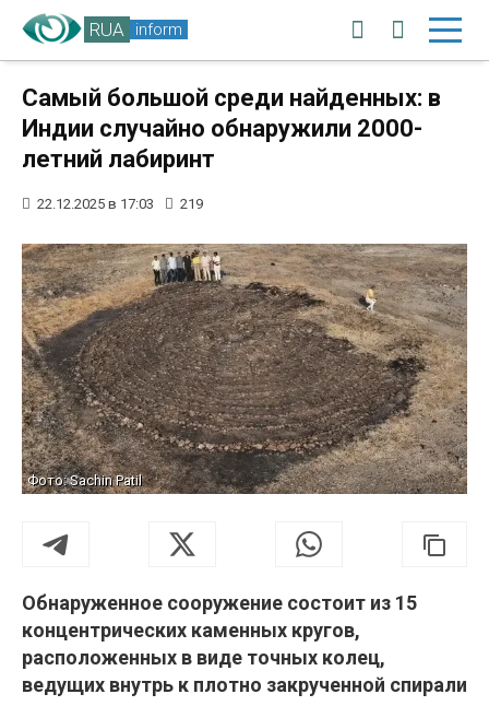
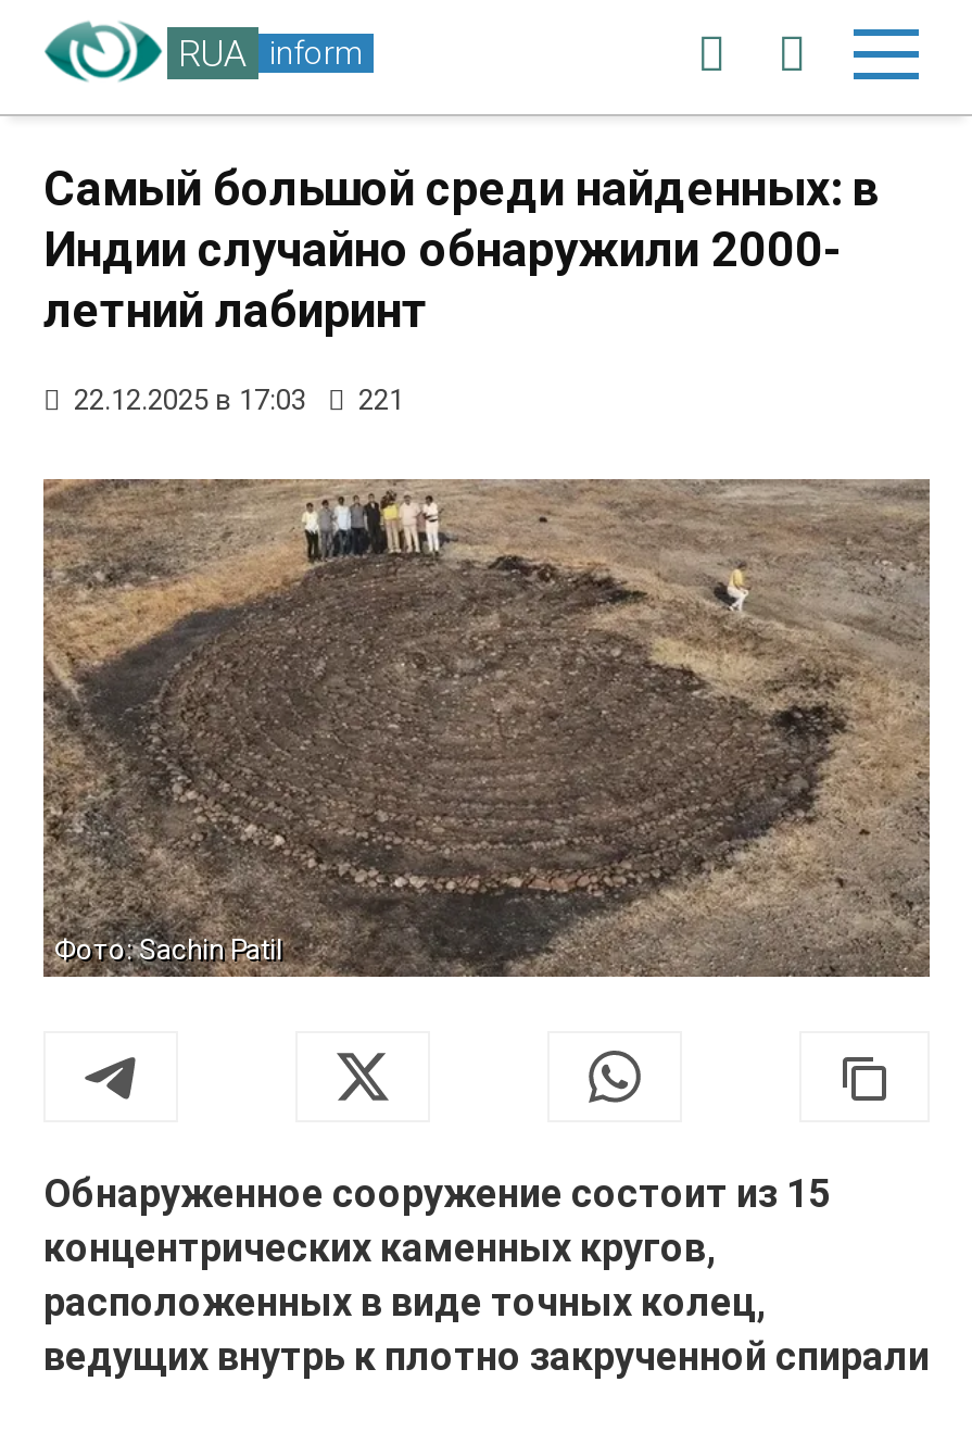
[34,196,203,212] 22.12.2025 в 17:03 219 -> [67,384,404,416] 22.12.2025 в 17:03 221

